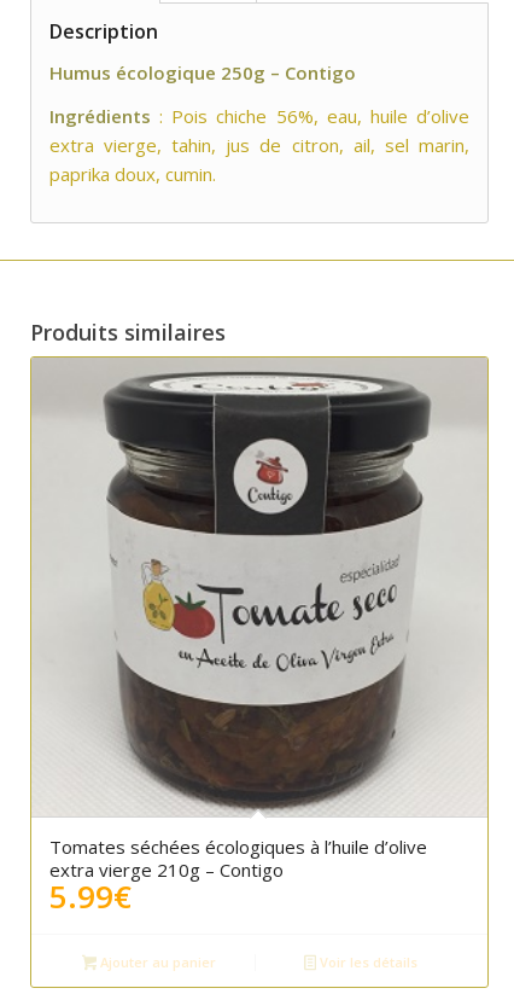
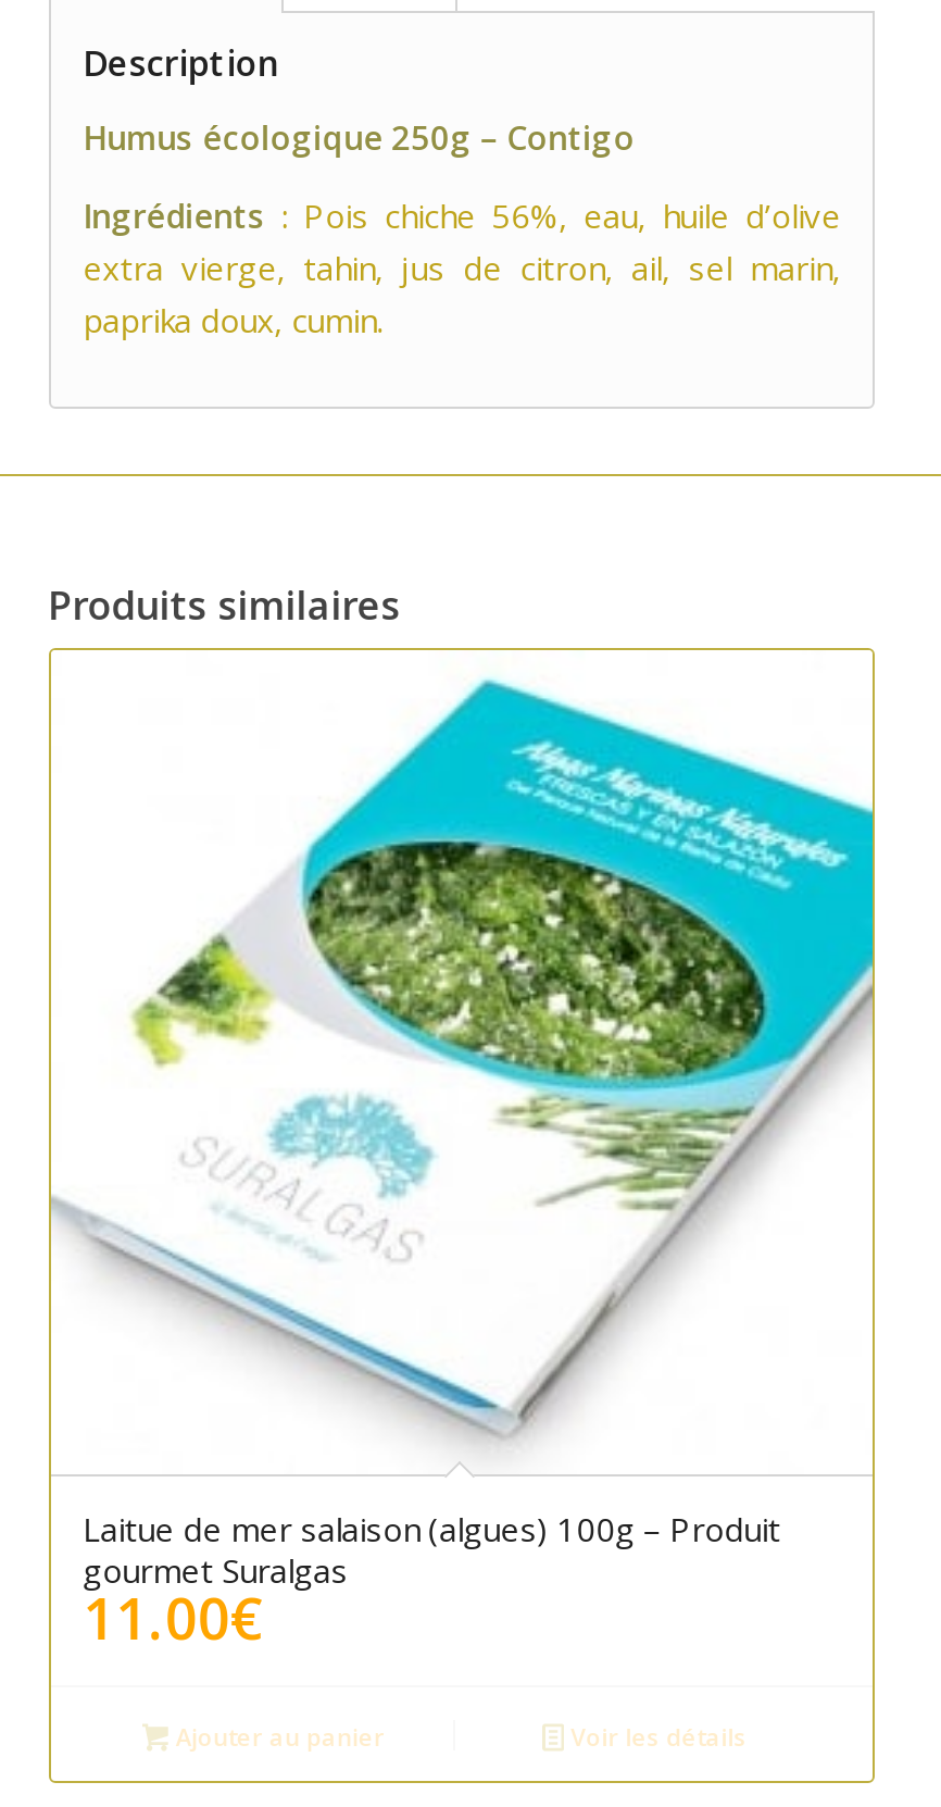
[31,358,489,918] [image] | Tomates séchées écologiques à l’huile d’olive | extra vierge 210g – Contigo | 5.99€ -> [51,650,875,1657] [image] | Laitue de mer salaison (algues) 100g – Produit | gourmet Suralgas | 11.00€

